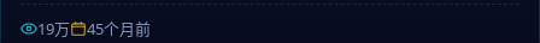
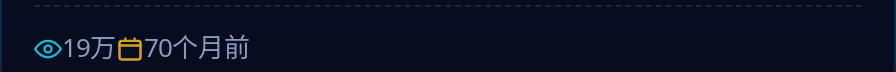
[37,18,151,39] 19万 45个月前 -> [62,30,250,66] 19万 70个月前

